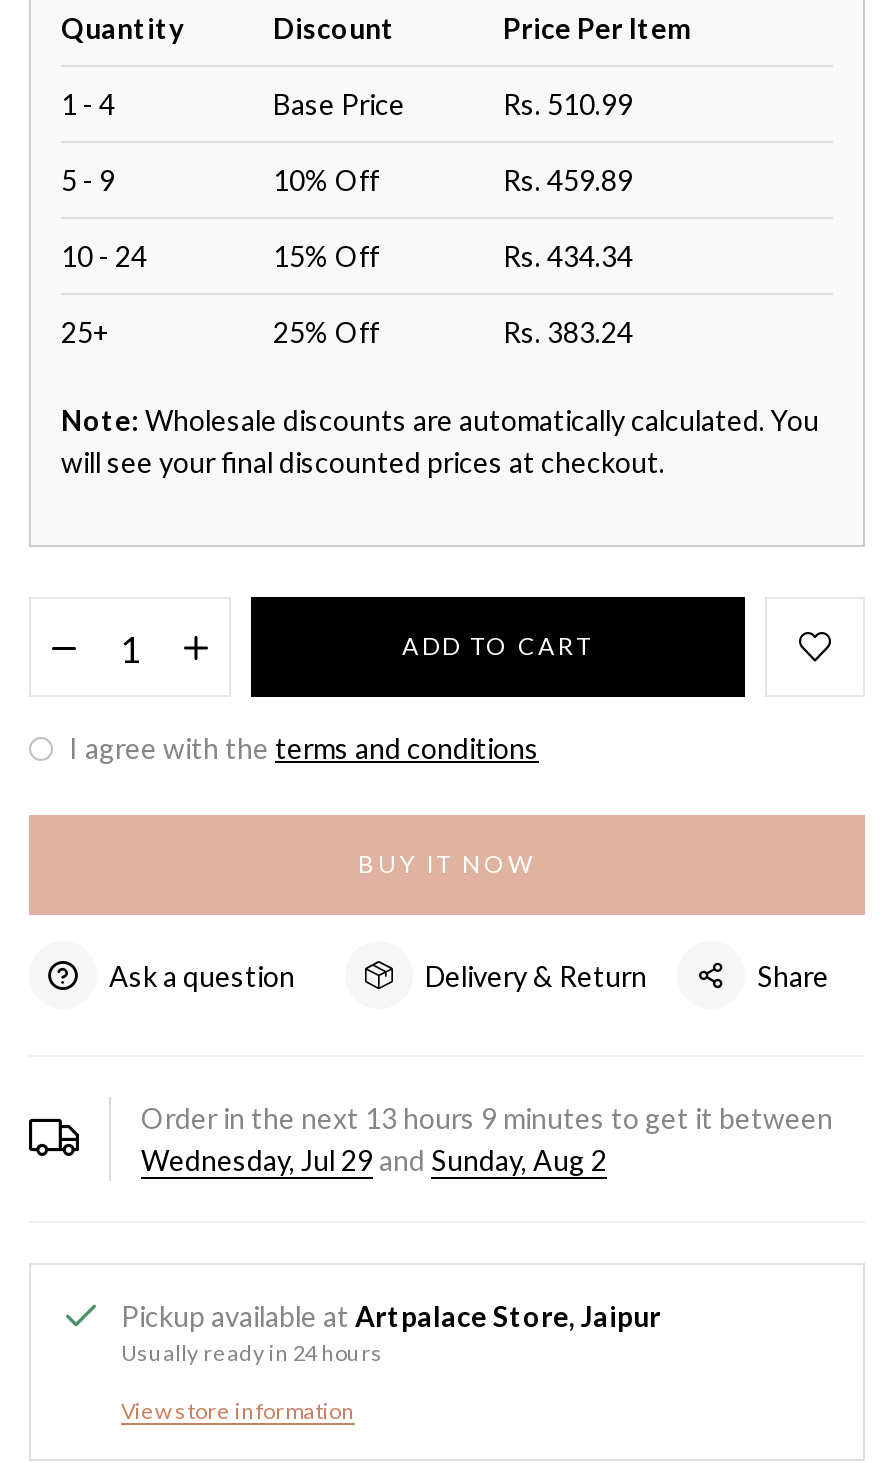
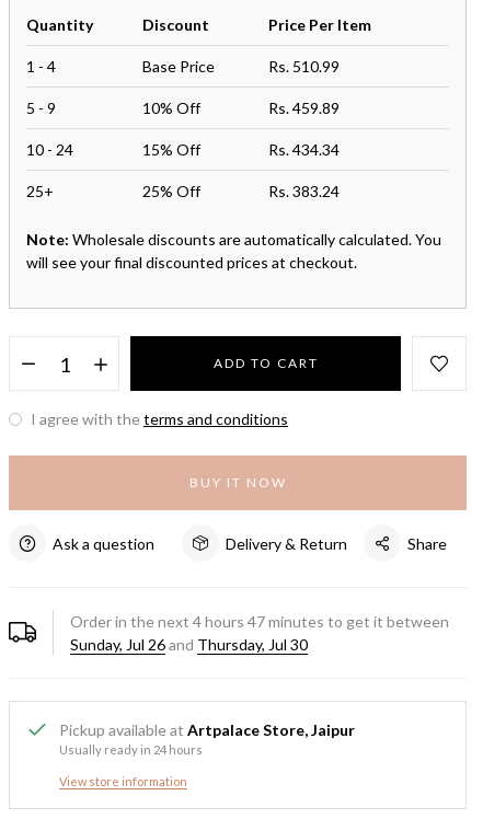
[141,1101,833,1135] Order in the next 13 hours 9 minutes to get it between -> [70,612,449,631] Order in the next 4 hours 47 minutes to get it between
[141,1143,607,1177] Wednesday, Jul 29 and Sunday, Aug 2 -> [70,635,308,654] Sunday, Jul 26 and Thursday, Jul 30

